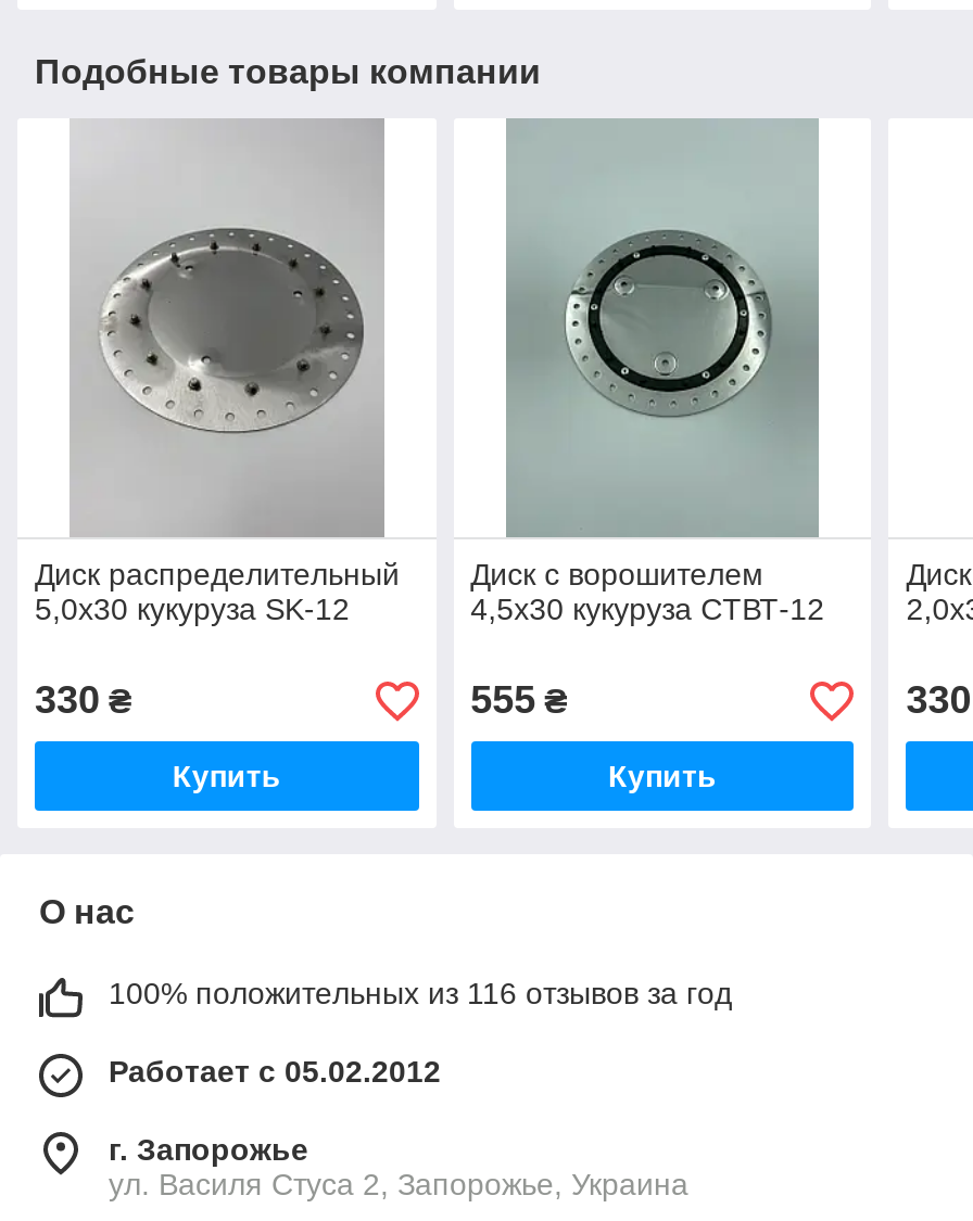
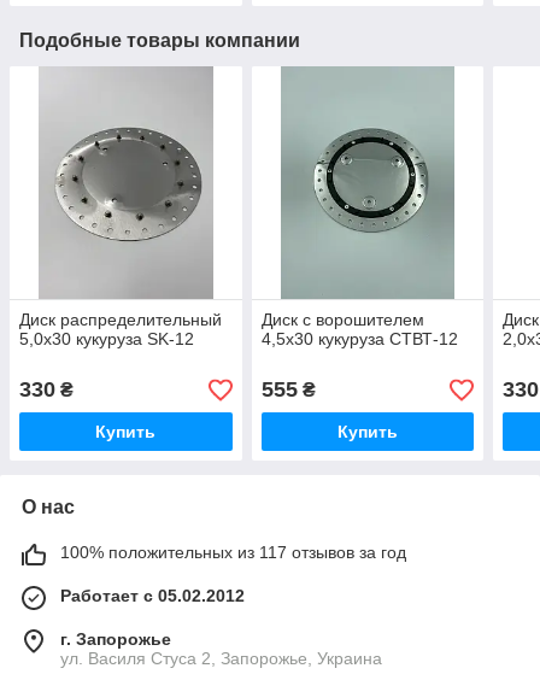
[109,976,732,1010] 100% положительных из 116 отзывов за год -> [60,543,406,562] 100% положительных из 117 отзывов за год

